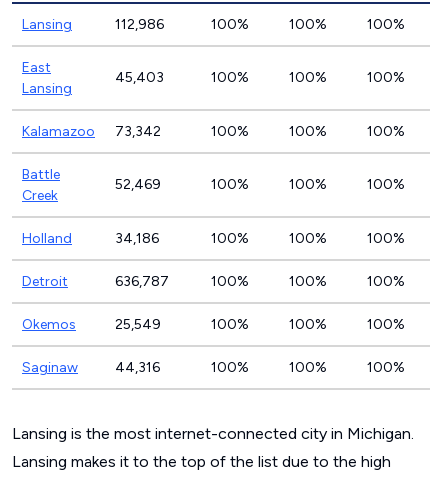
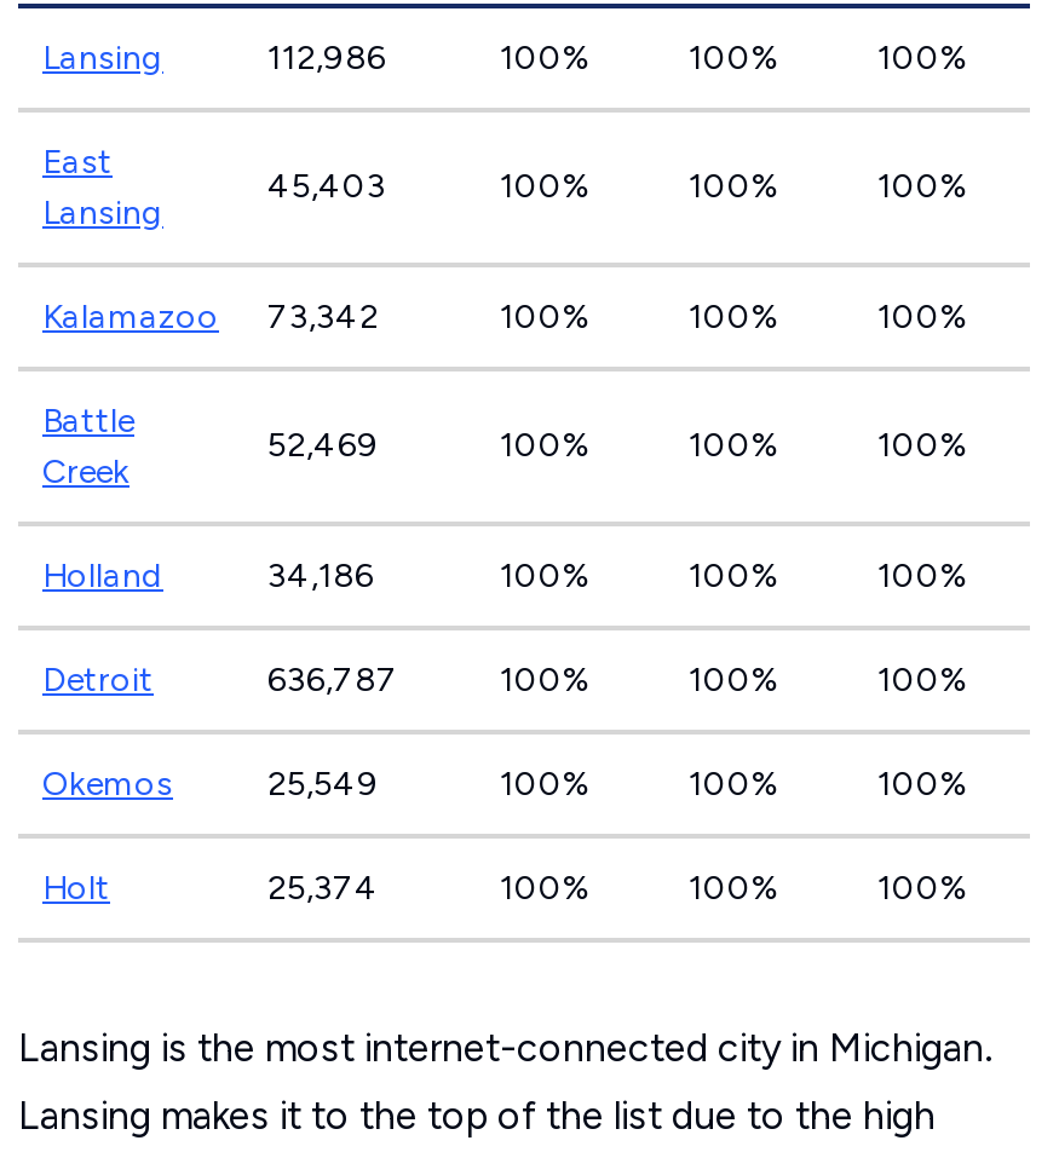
[22,359,160,376] Saginaw | 44,316 -> [42,867,379,908] Holt | 25,374

